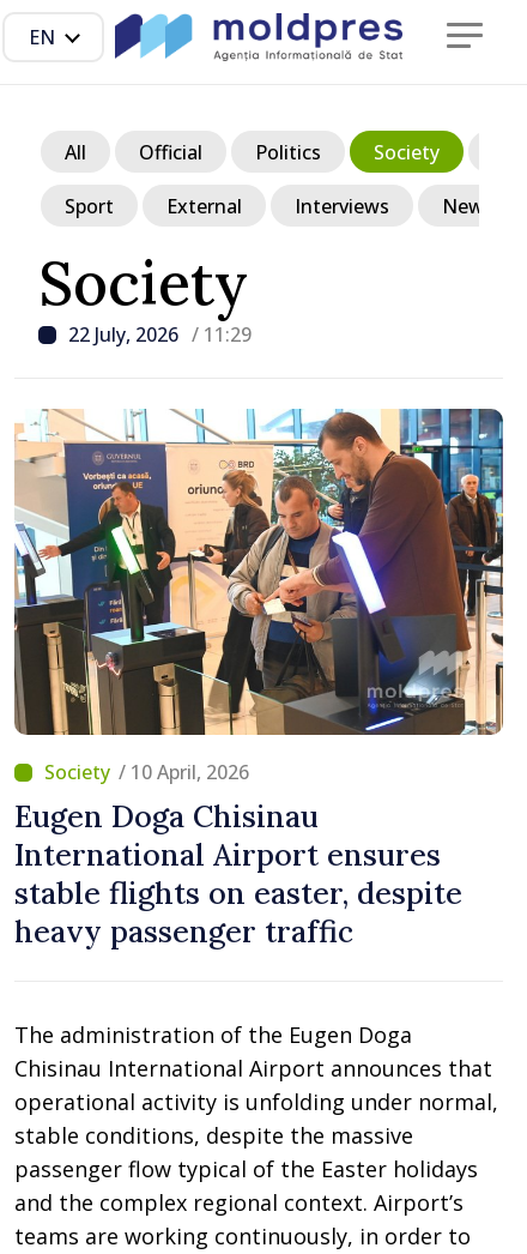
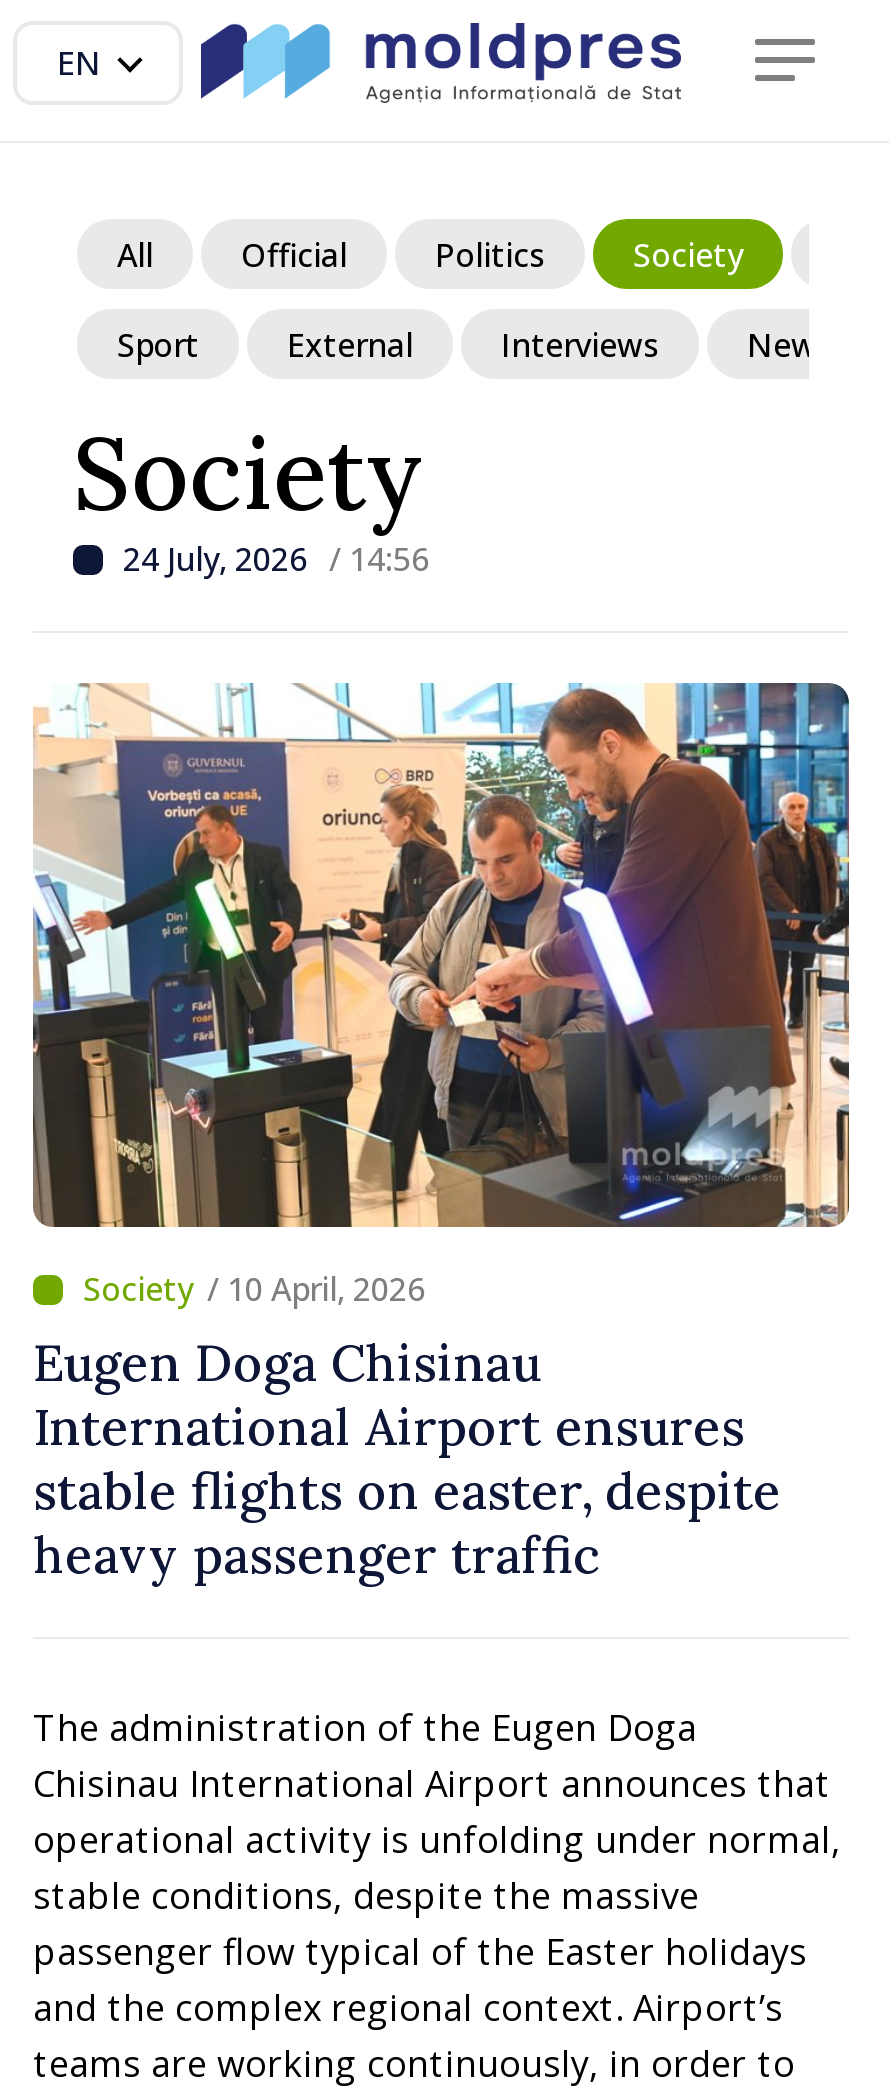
[68,321,252,348] 22 July, 2026 / 11:29 -> [123,537,429,581] 24 July, 2026 / 14:56

